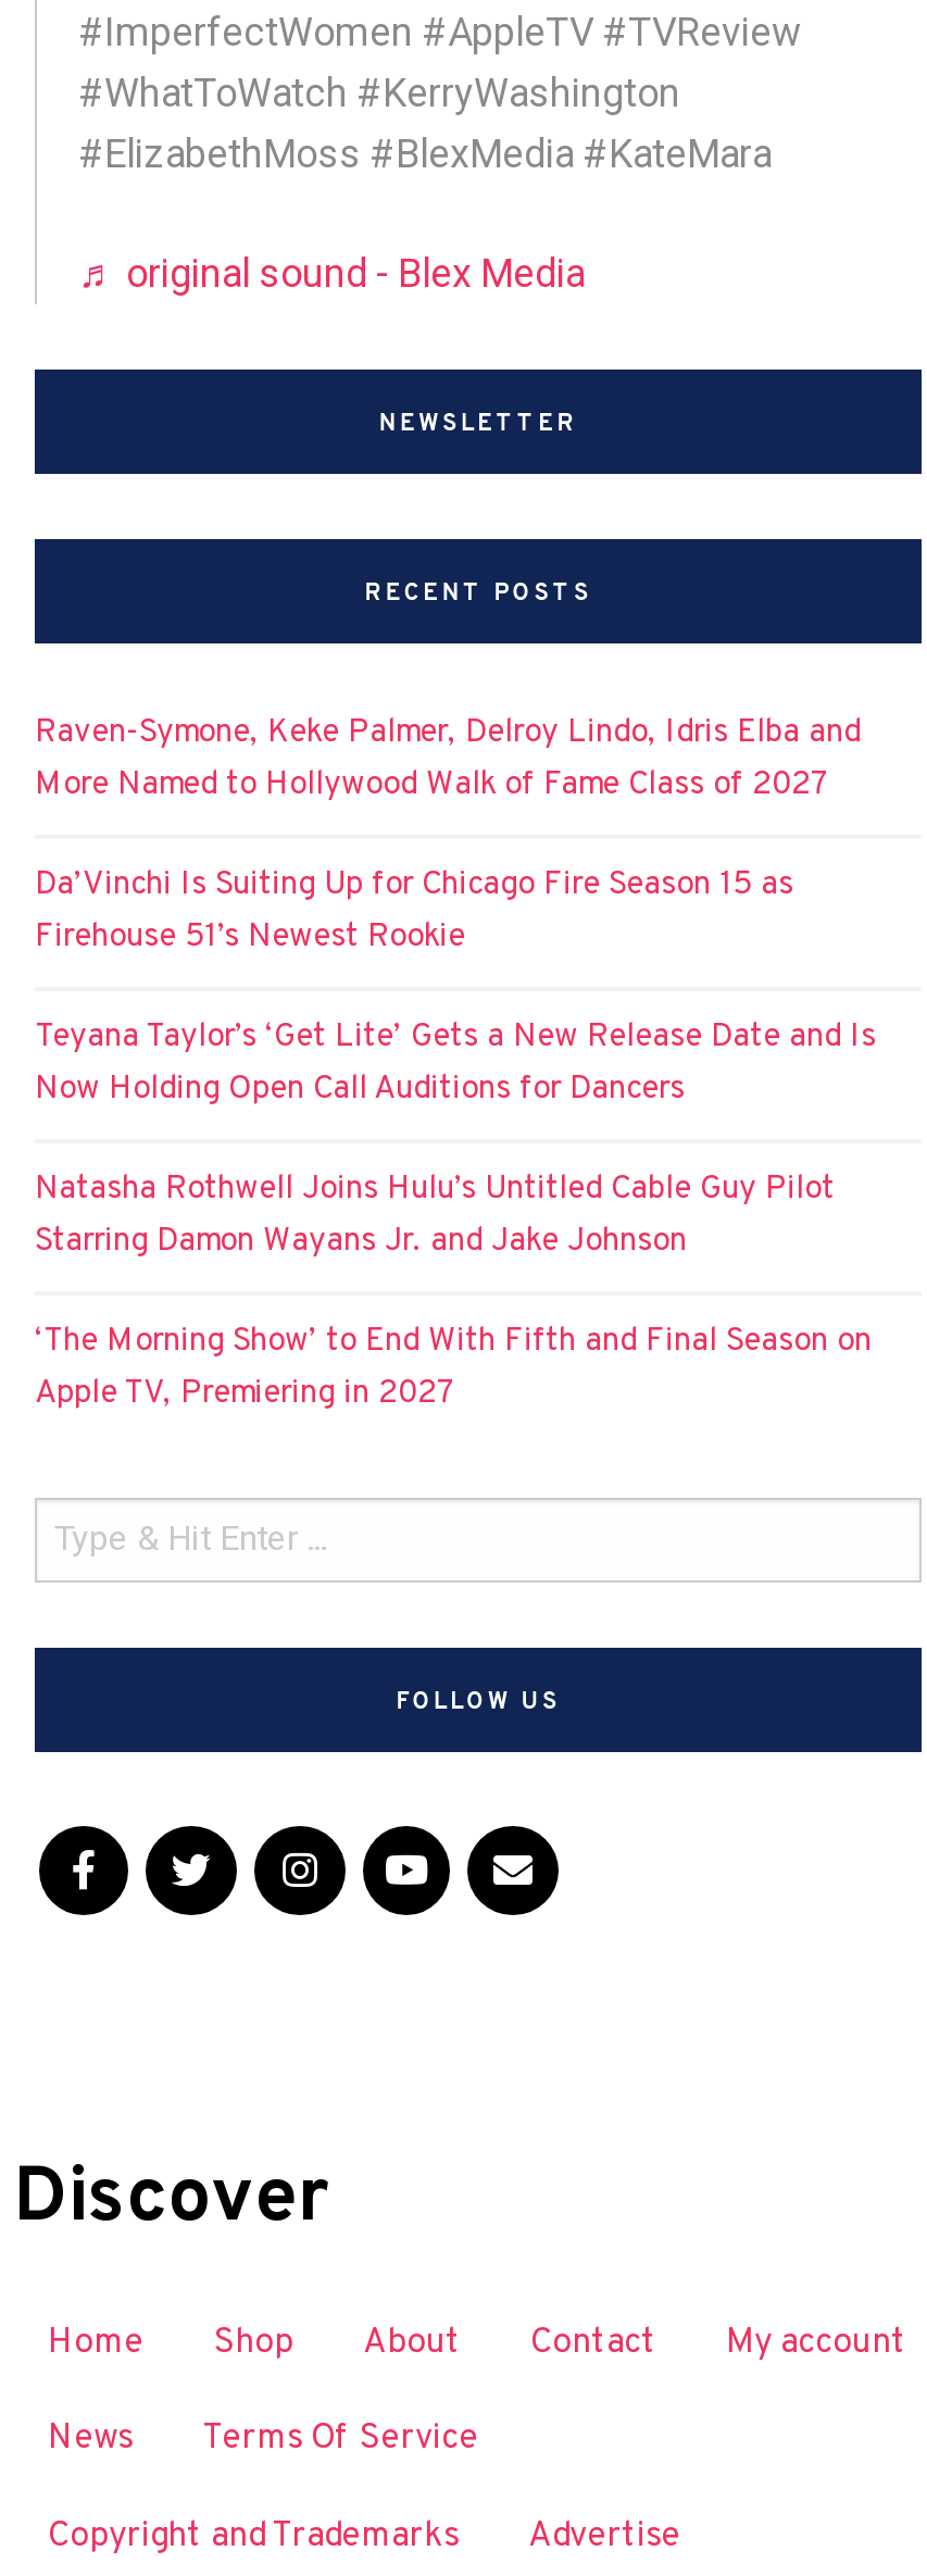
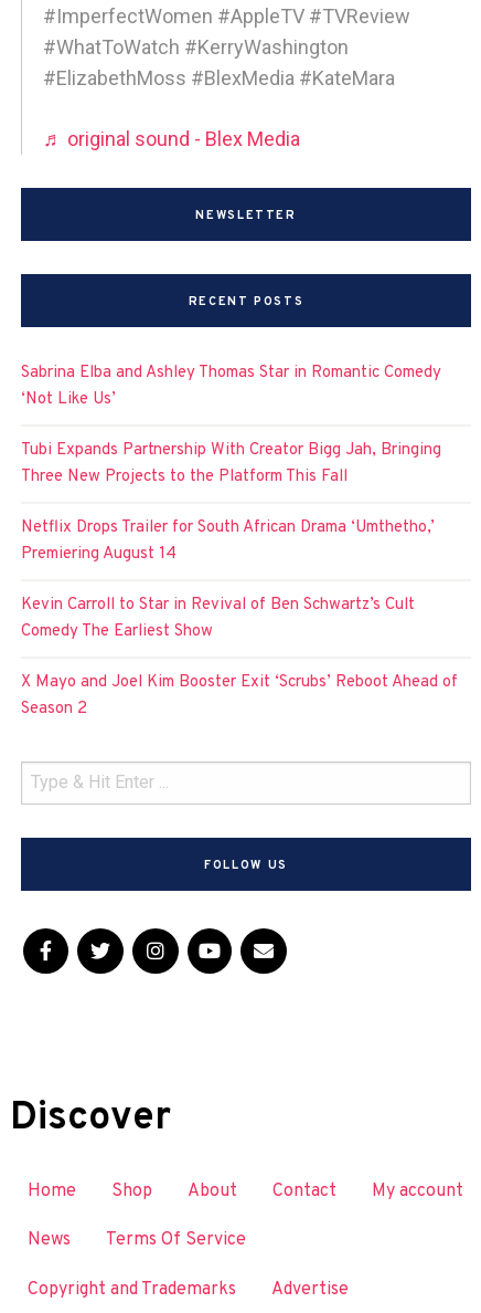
[35,713,861,807] Raven-Symone, Keke Palmer, Delroy Lindo, Idris Elba and | More Named to Hollywood Walk of Fame Class of 2027 -> [21,363,441,410] Sabrina Elba and Ashley Thomas Star in Romantic Comedy | ‘Not Like Us’
[35,865,793,959] Da’Vinchi Is Suiting Up for Chicago Fire Season 15 as | Firehouse 51’s Newest Rookie -> [21,440,441,488] Tubi Expands Partnership With Creator Bigg Jah, Bringing | Three New Projects to the Platform This Fall
[35,1018,876,1111] Teyana Taylor’s ‘Get Lite’ Gets a New Release Date and Is | Now Holding Open Call Auditions for Dancers -> [21,517,435,565] Netflix Drops Trailer for South African Drama ‘Umthetho,’ | Premiering August 14
[35,1170,835,1263] Natasha Rothwell Joins Hulu’s Untitled Cable Guy Pilot | Starring Damon Wayans Jr. and Jake Johnson -> [21,595,415,642] Kevin Carroll to Star in Revival of Ben Schwartz’s Cult | Comedy The Earliest Show
[35,1322,872,1415] ‘The Morning Show’ to End With Fifth and Final Season on | Apple TV, Premiering in 2027 -> [21,672,458,720] X Mayo and Joel Kim Booster Exit ‘Scrubs’ Reboot Ahead of | Season 2

